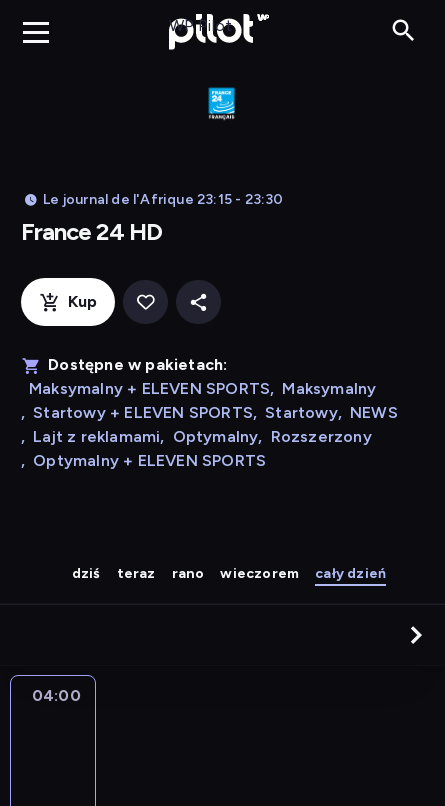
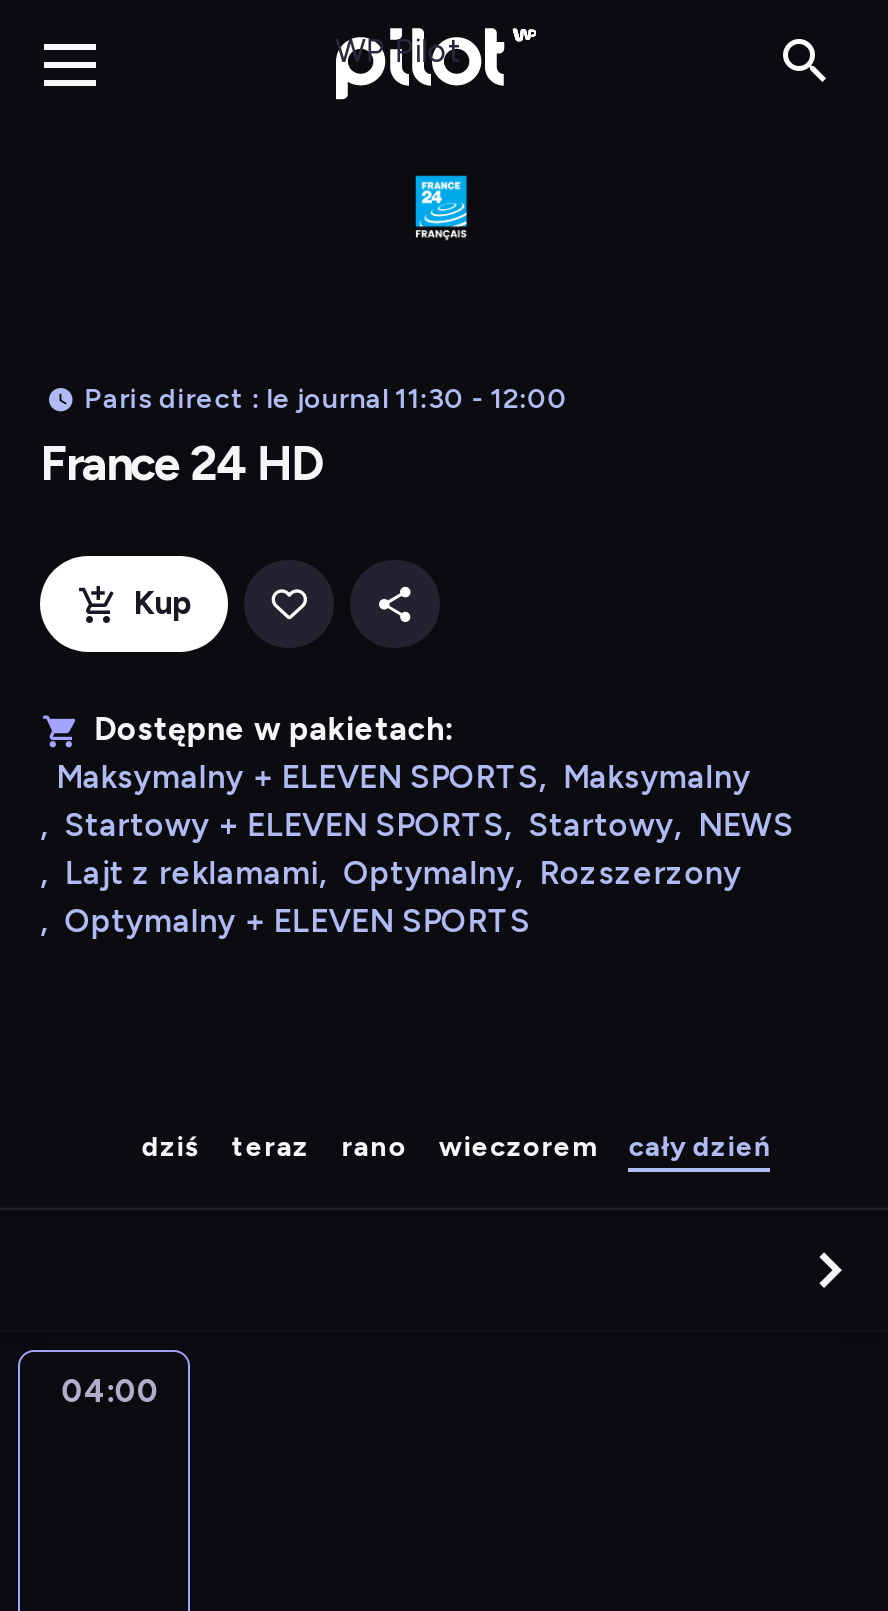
[43,191,284,208] Le journal de l'Afrique 23:15 - 23:30 -> [84,382,568,416] Paris direct : le journal 11:30 - 12:00

